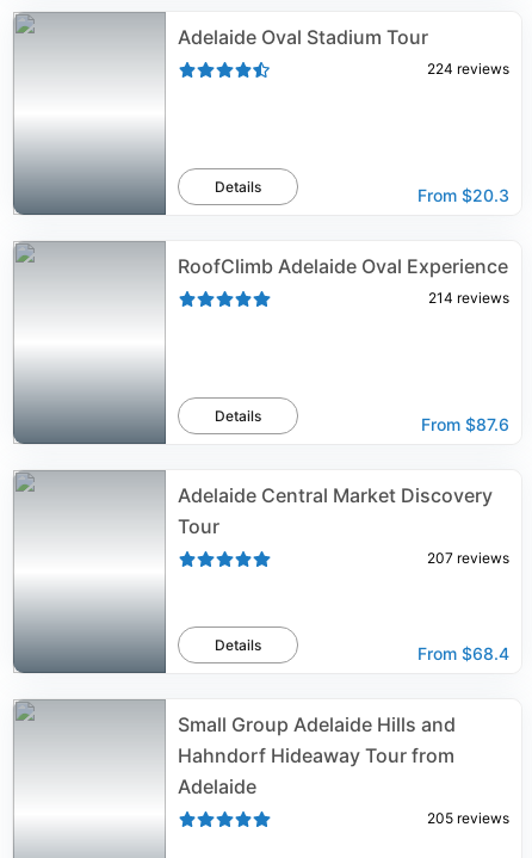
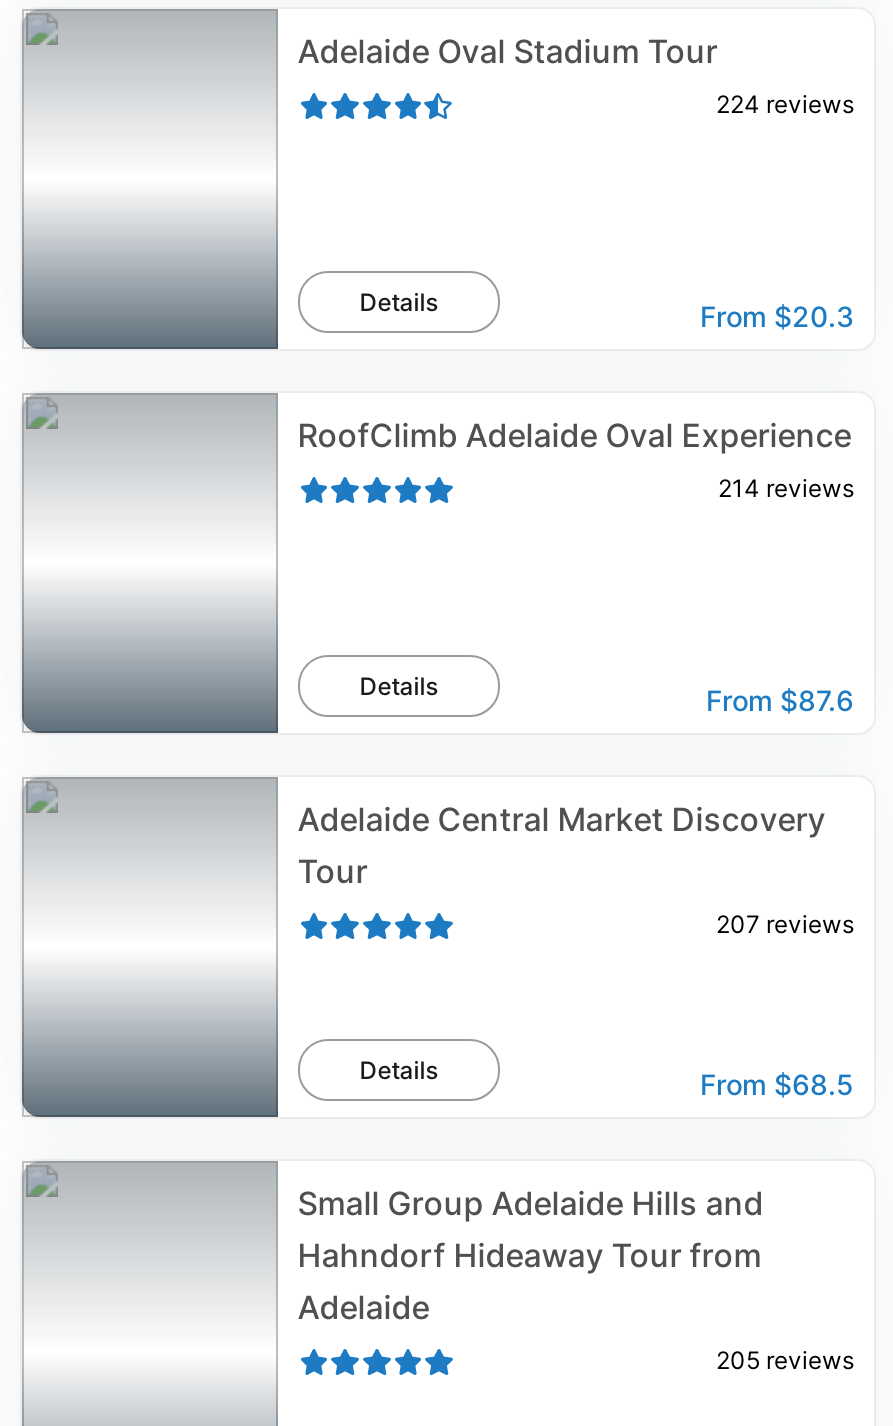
[417,643,509,663] From $68.4 -> [700,1067,854,1101] From $68.5

